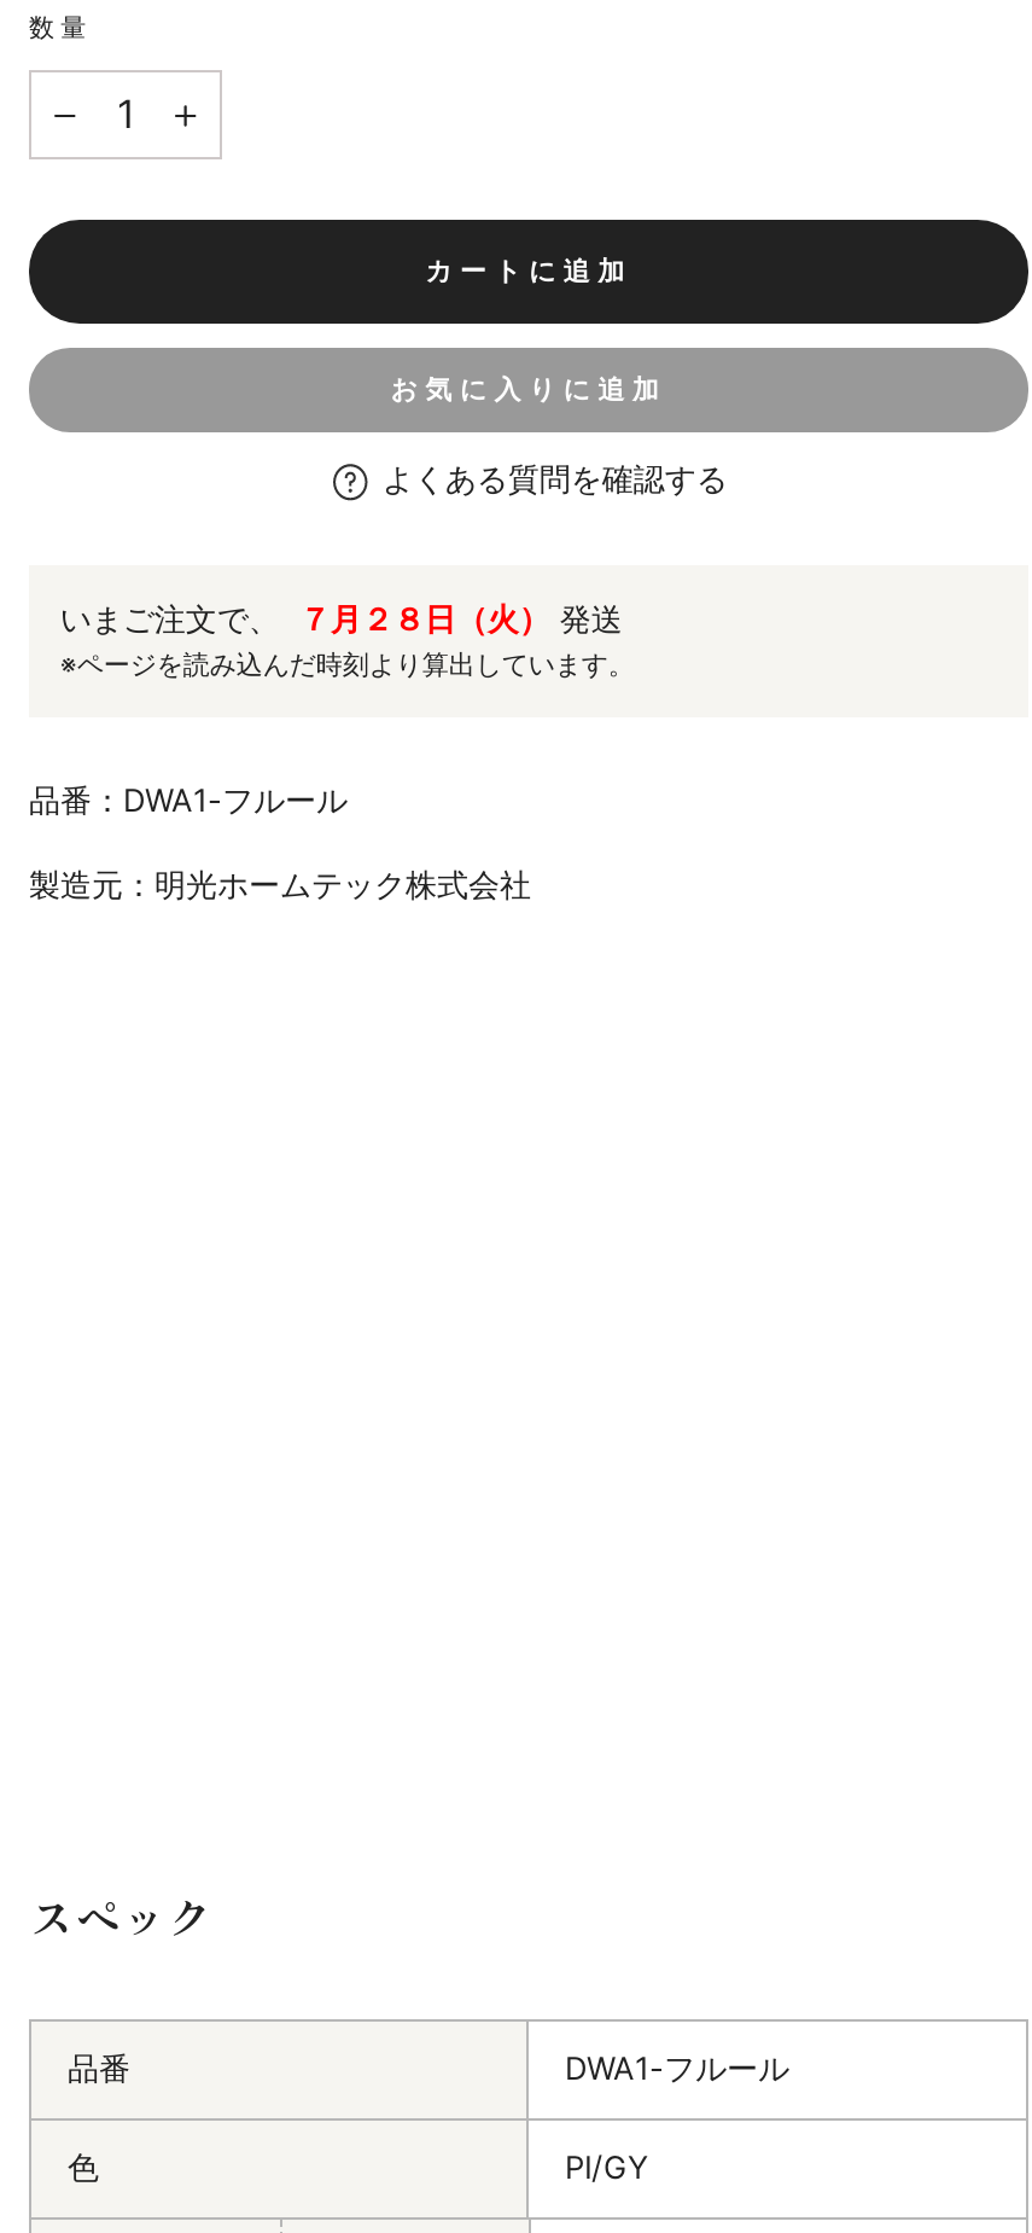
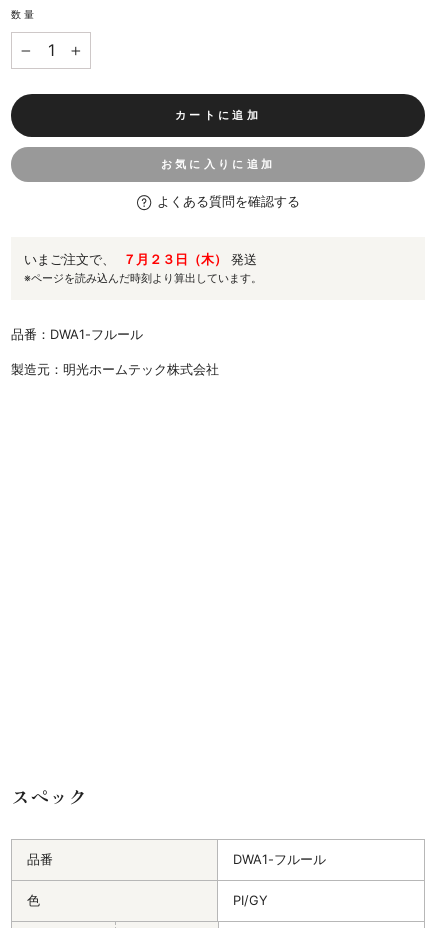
[60,602,623,638] いまご注文で、 ７月２８日（火）発送 -> [24,252,257,267] いまご注文で、 ７月２３日（木）発送

